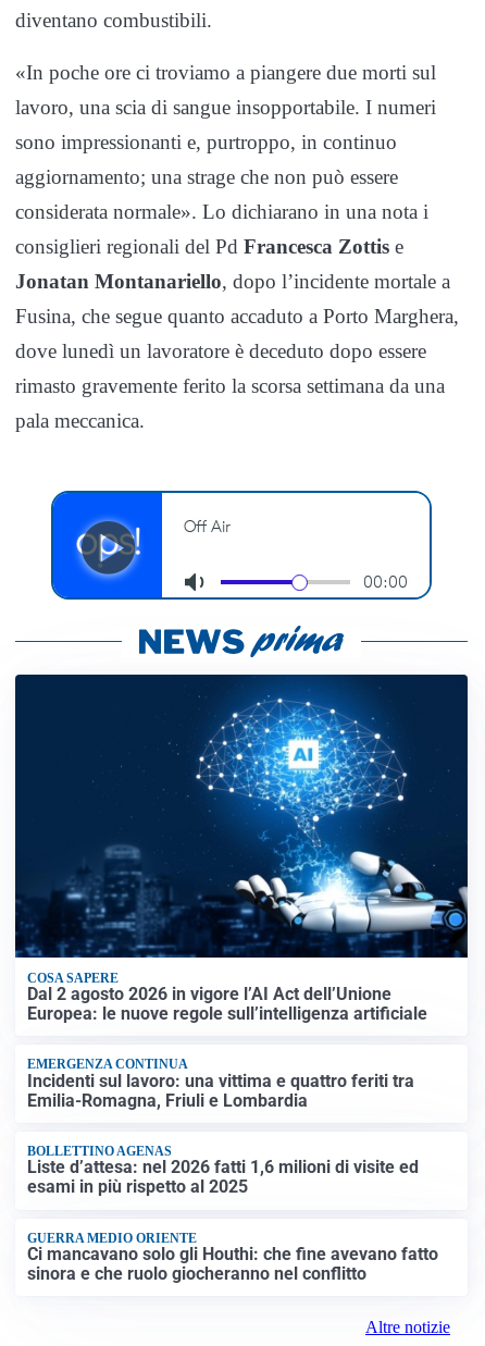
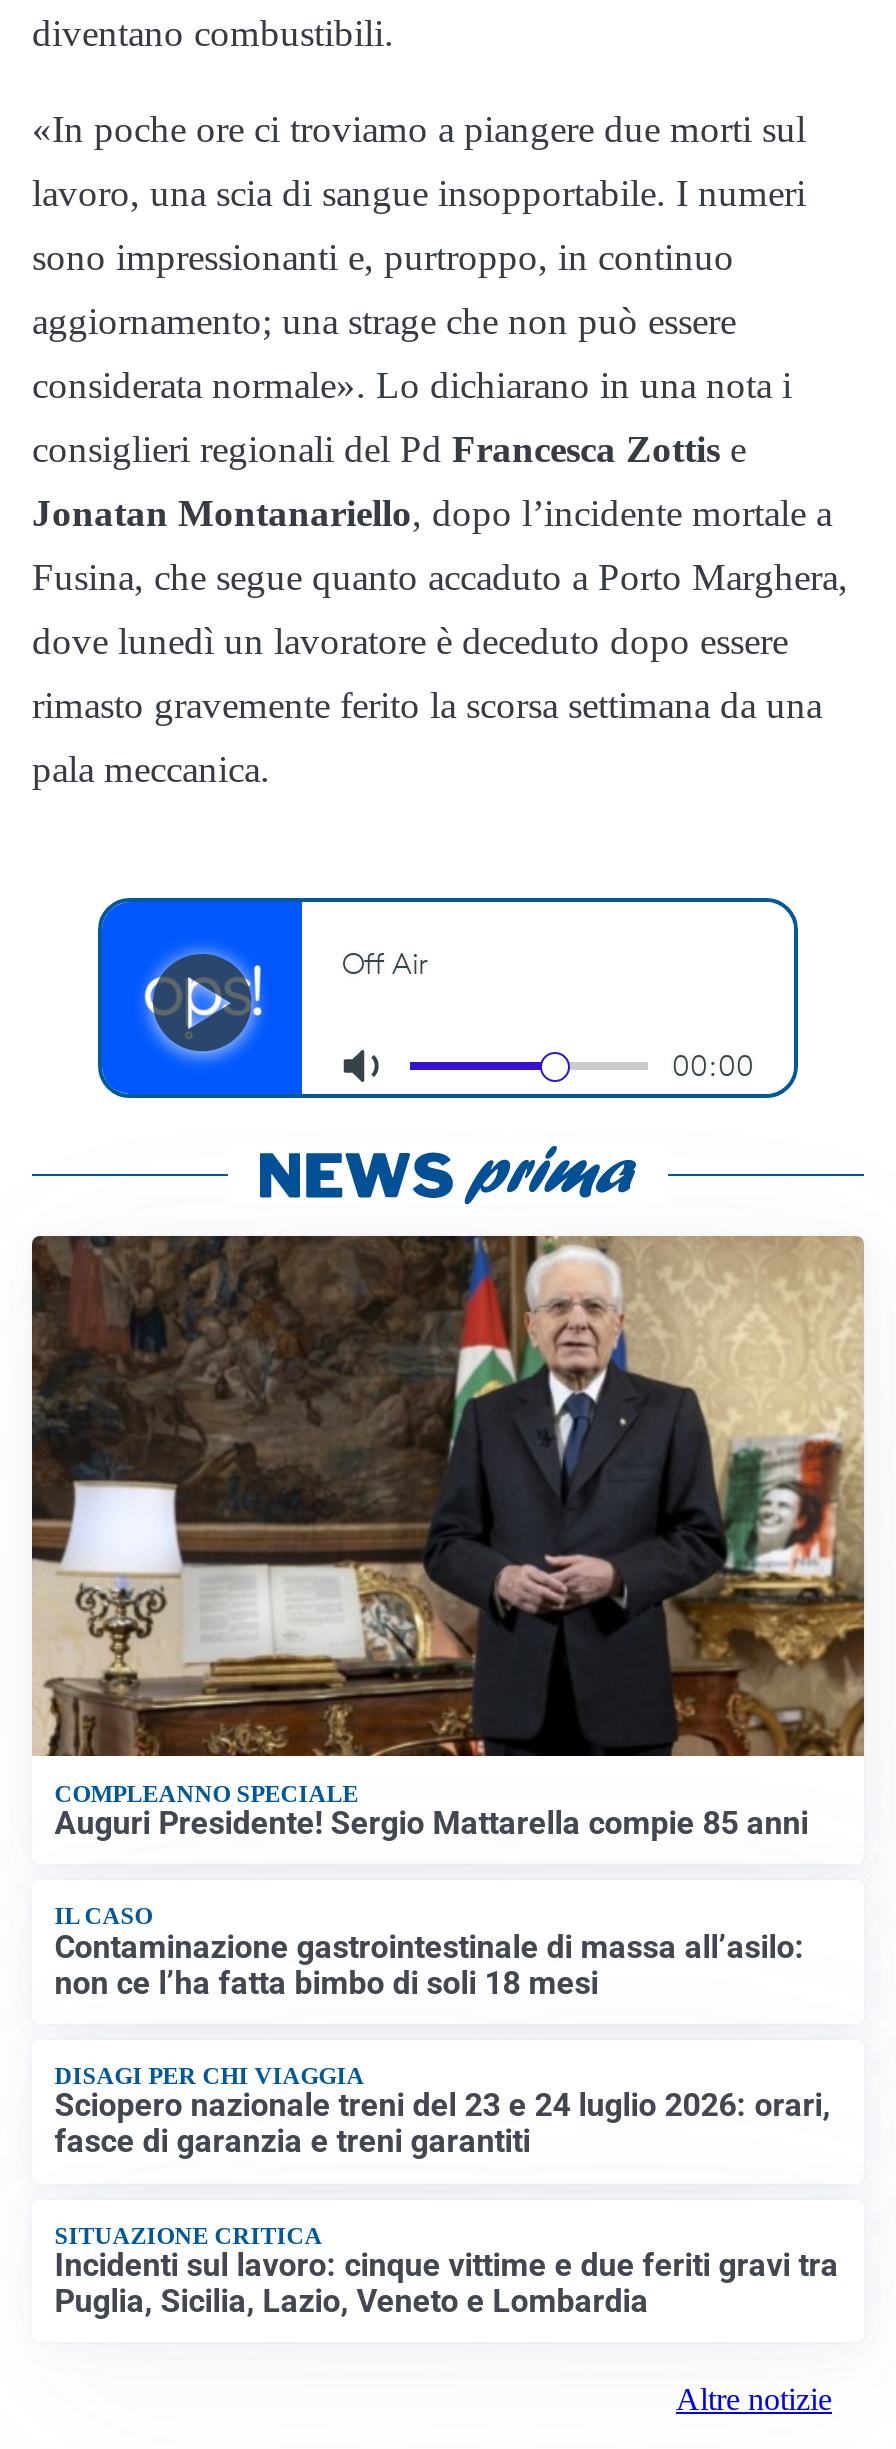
[14,674,469,1024] [image] | COSA SAPERE | Dal 2 agosto 2026 in vigore l’AI Act dell’Unione | Europea: le nuove regole sull’intelligenza artificiale -> [30,1234,866,1842] [image] | COMPLEANNO SPECIALE | Auguri Presidente! Sergio Mattarella compie 85 anni
[27,1057,415,1111] EMERGENZA CONTINUA | Incidenti sul lavoro: una vittima e quattro feriti tra | Emilia-Romagna, Friuli e Lombardia -> [54,1903,804,2001] IL CASO | Contaminazione gastrointestinale di massa all’asilo: | non ce l’ha fatta bimbo di soli 18 mesi
[27,1144,419,1197] BOLLETTINO AGENAS | Liste d’attesa: nel 2026 fatti 1,6 milioni di visite ed | esami in più rispetto al 2025 -> [54,2062,830,2161] DISAGI PER CHI VIAGGIA | Sciopero nazionale treni del 23 e 24 luglio 2026: orari, | fasce di garanzia e treni garantiti
[27,1230,438,1284] GUERRA MEDIO ORIENTE | Ci mancavano solo gli Houthi: che fine avevano fatto | sinora e che ruolo giocheranno nel conflitto -> [54,2222,838,2320] SITUAZIONE CRITICA | Incidenti sul lavoro: cinque vittime e due feriti gravi tra | Puglia, Sicilia, Lazio, Veneto e Lombardia

